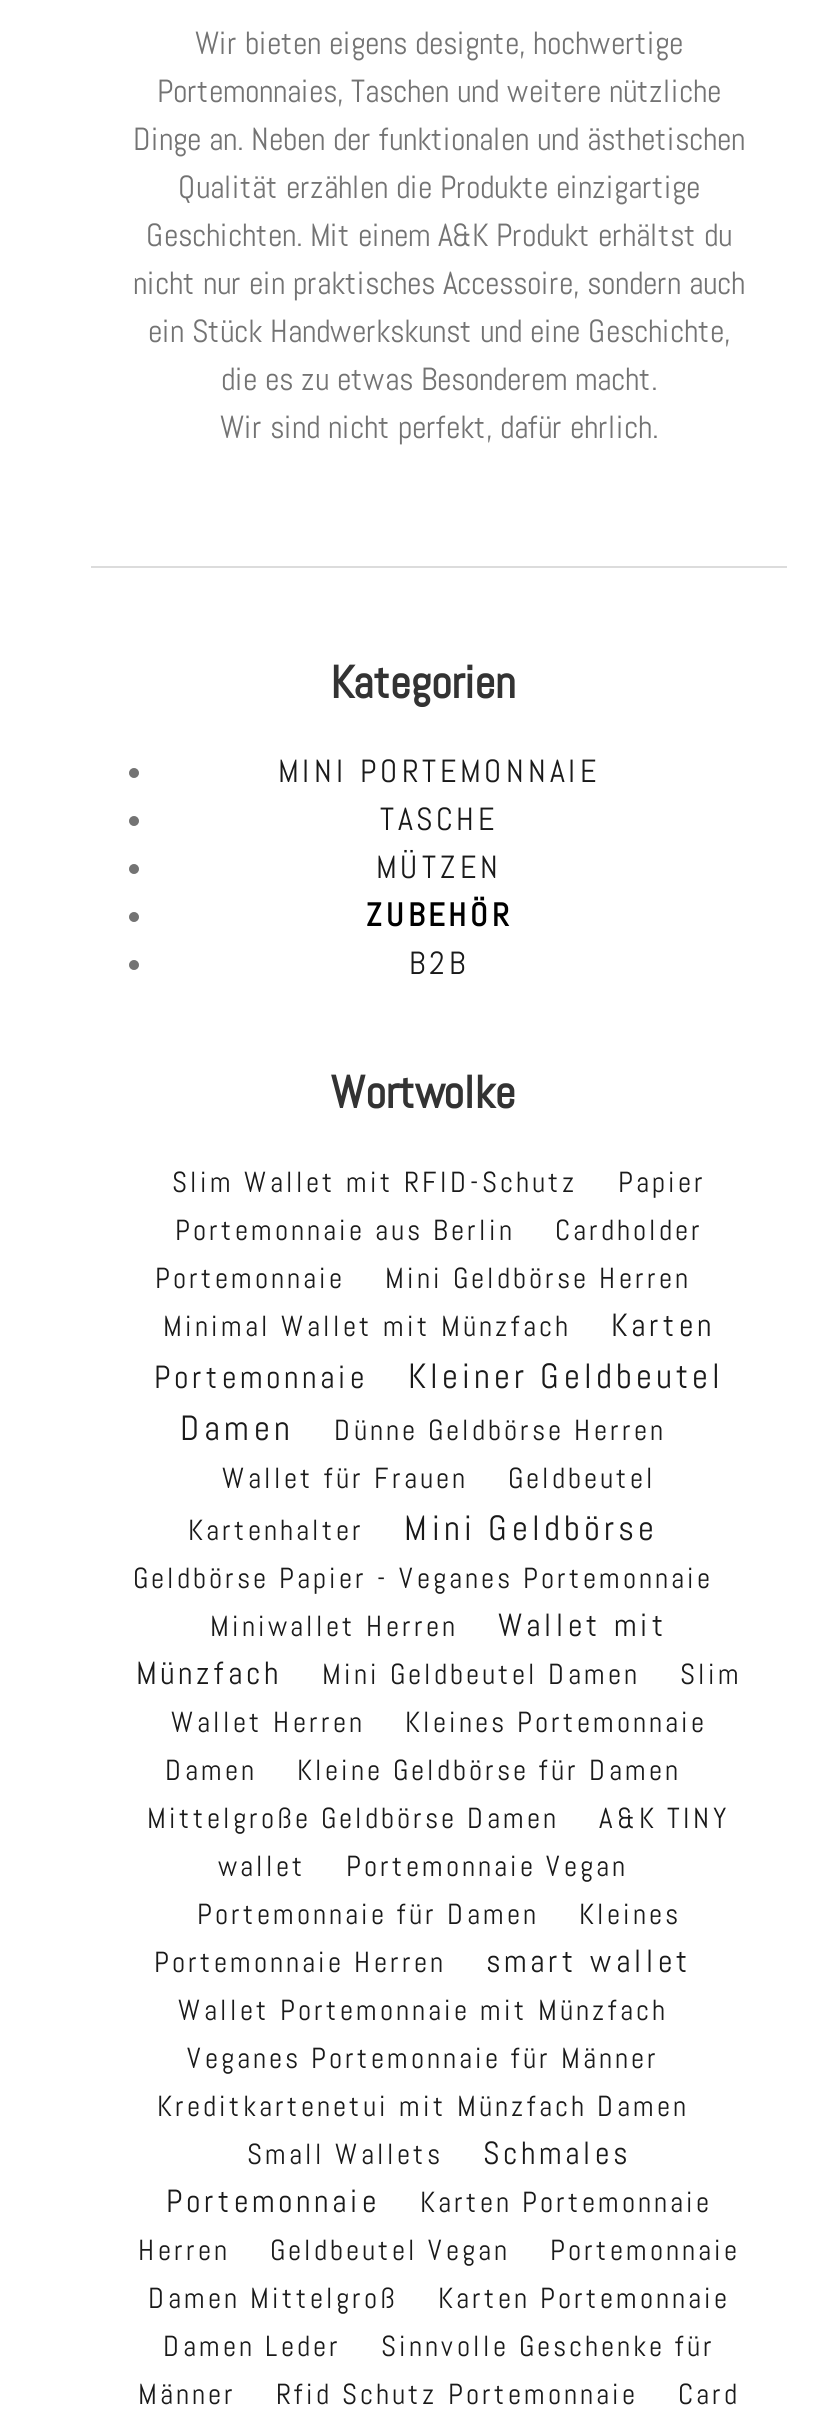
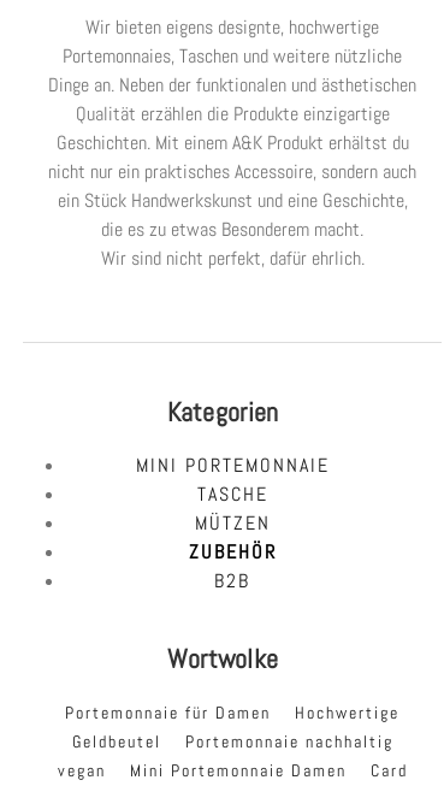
[133,1163,742,1883] Slim Wallet mit RFID-Schutz | Papier | Portemonnaie aus Berlin | Cardholder | Portemonnaie | Mini Geldbörse Herren | Minimal Wallet mit Münzfach | Karten | Portemonnaie | Kleiner Geldbeutel | Damen | Dünne Geldbörse Herren | Wallet für Frauen | Geldbeutel | Kartenhalter | Mini Geldbörse | Geldbörse Papier - Veganes Portemonnaie | Miniwallet Herren | Wallet mit | Münzfach | Mini Geldbeutel Damen | Slim | Wallet Herren | Kleines Portemonnaie | Damen | Kleine Geldbörse für Damen | Mittelgroße Geldbörse Damen | A&K TINY | wallet | Portemonnaie Vegan -> none
[138,1895,740,2411] Kleines | Portemonnaie Herren | smart wallet | Wallet Portemonnaie mit Münzfach | Veganes Portemonnaie für Männer | Kreditkartenetui mit Münzfach Damen | Small Wallets | Schmales | Portemonnaie | Karten Portemonnaie | Herren | Geldbeutel Vegan | Portemonnaie | Damen Mittelgroß | Karten Portemonnaie | Damen Leder | Sinnvolle Geschenke für | Männer | Rfid Schutz Portemonnaie -> [57,701,399,781] Hochwertige | Geldbeutel | Portemonnaie nachhaltig | vegan | Mini Portemonnaie Damen

